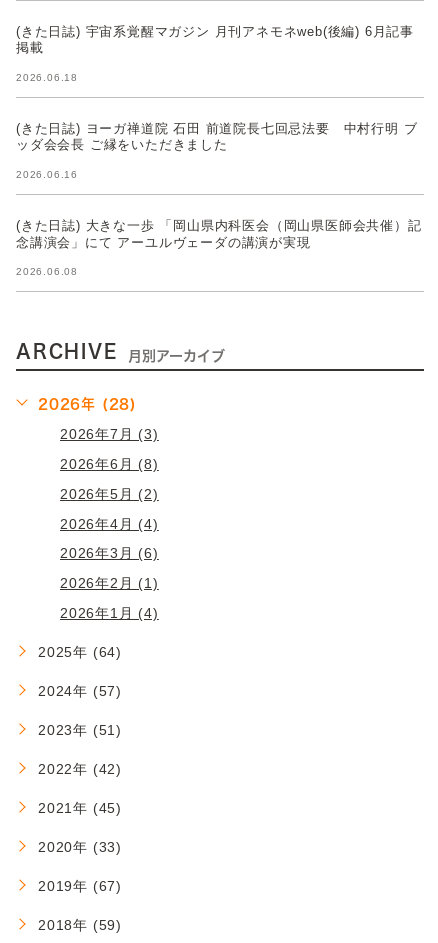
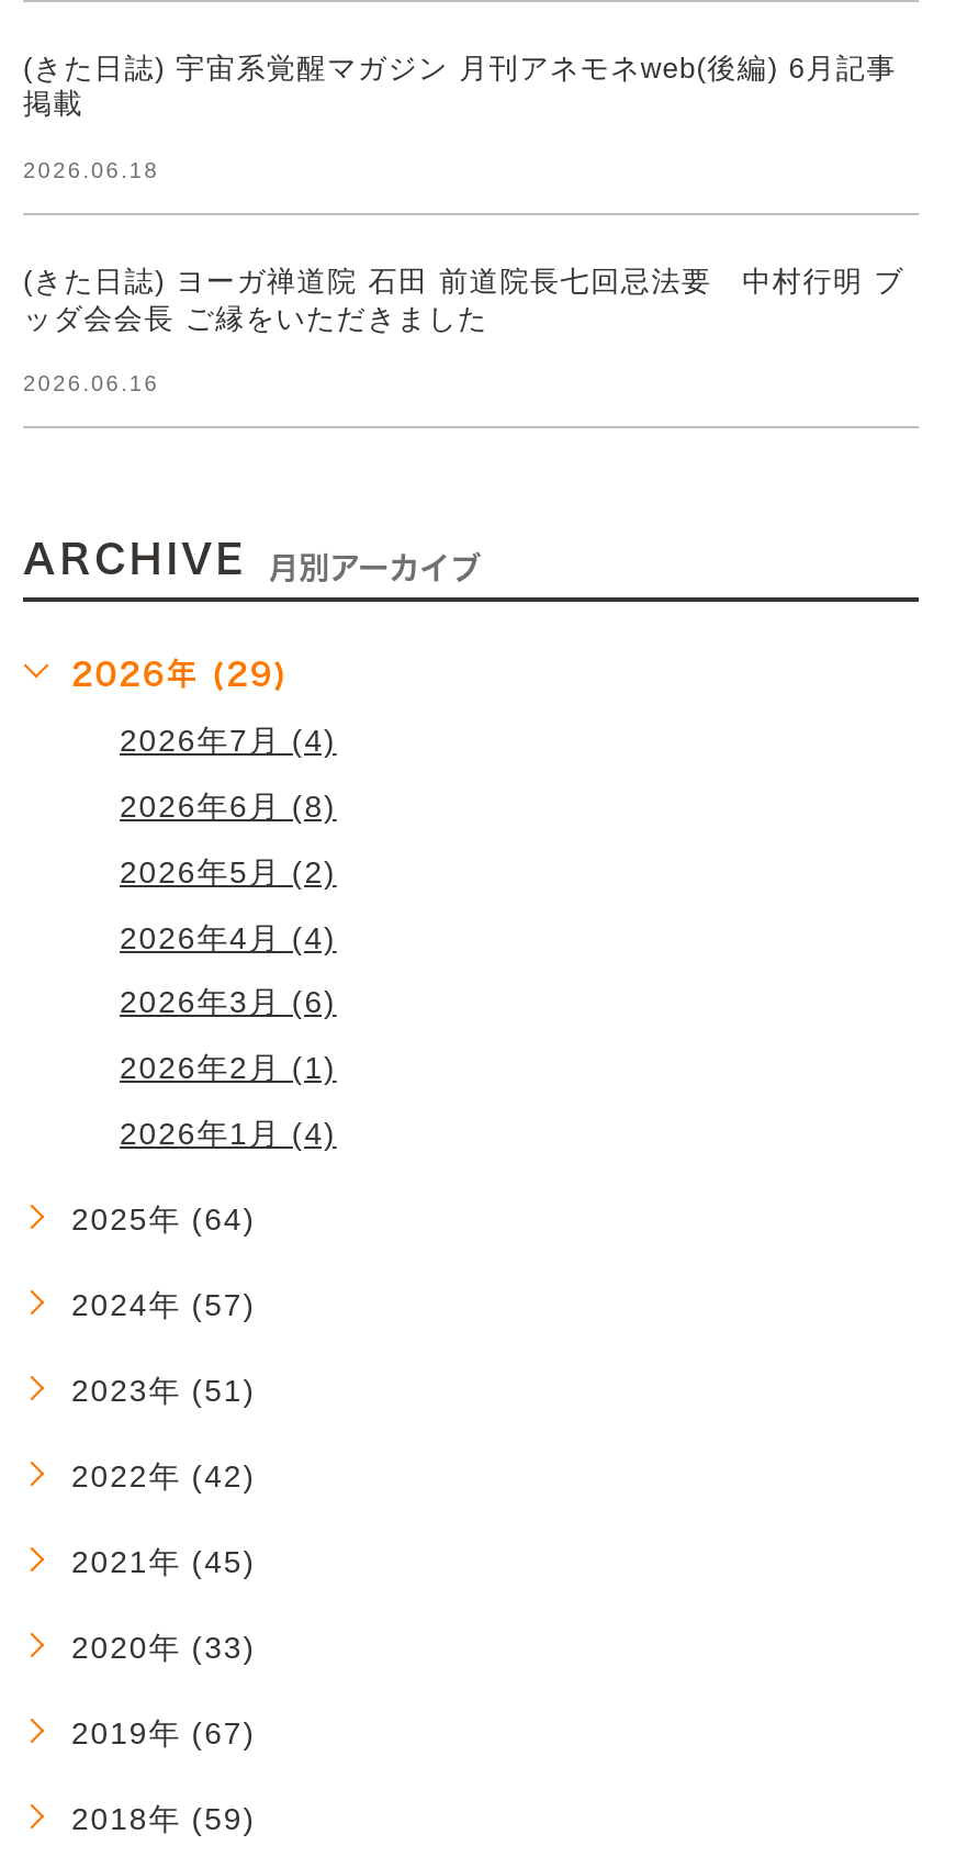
[16,218,422,277] (きた日誌) 大きな一歩 「岡山県内科医会（岡山県医師会共催）記 | 念講演会」にて アーユルヴェーダの講演が実現 | 2026.06.08 -> none
[38,397,137,411] 2026年 (28) -> [71,659,289,690] 2026年 (29)
[60,426,159,442] 2026年7月 (3) -> [120,722,337,757] 2026年7月 (4)

